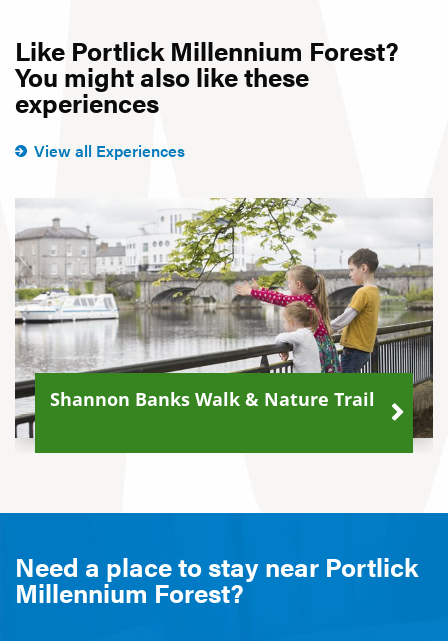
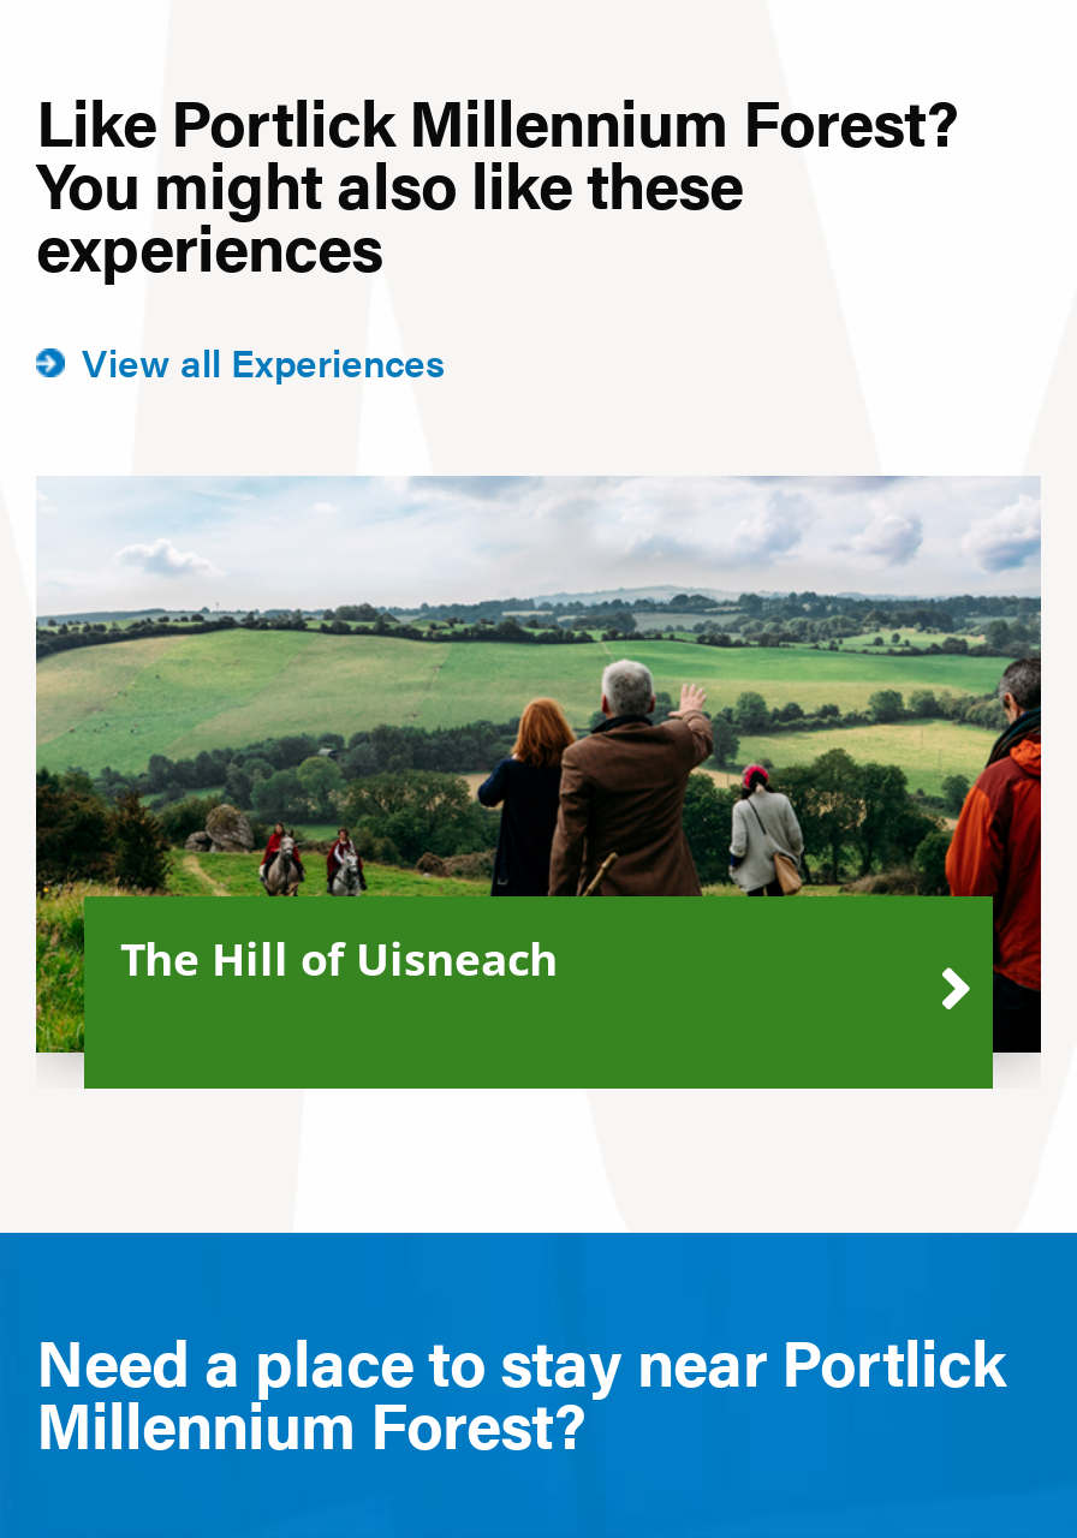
[14,197,434,438] [image] | Shannon Banks Walk & Nature Trail -> [34,476,1043,1055] [image] | The Hill of Uisneach

